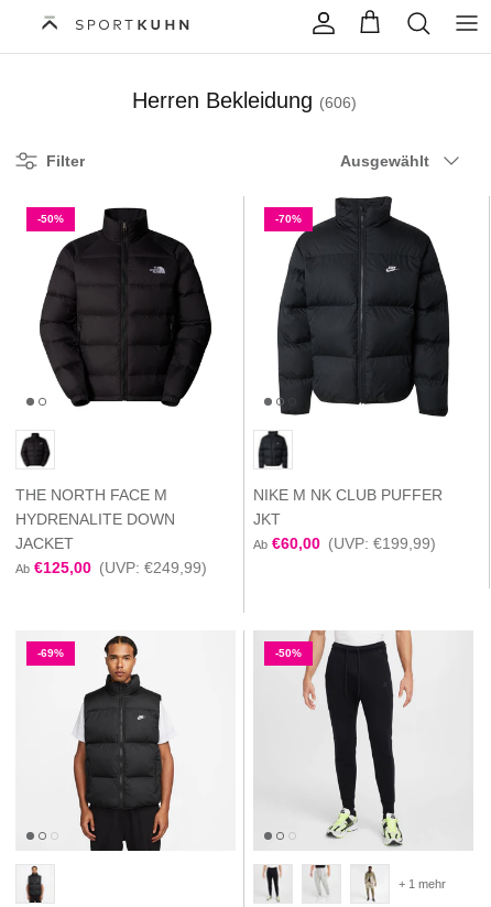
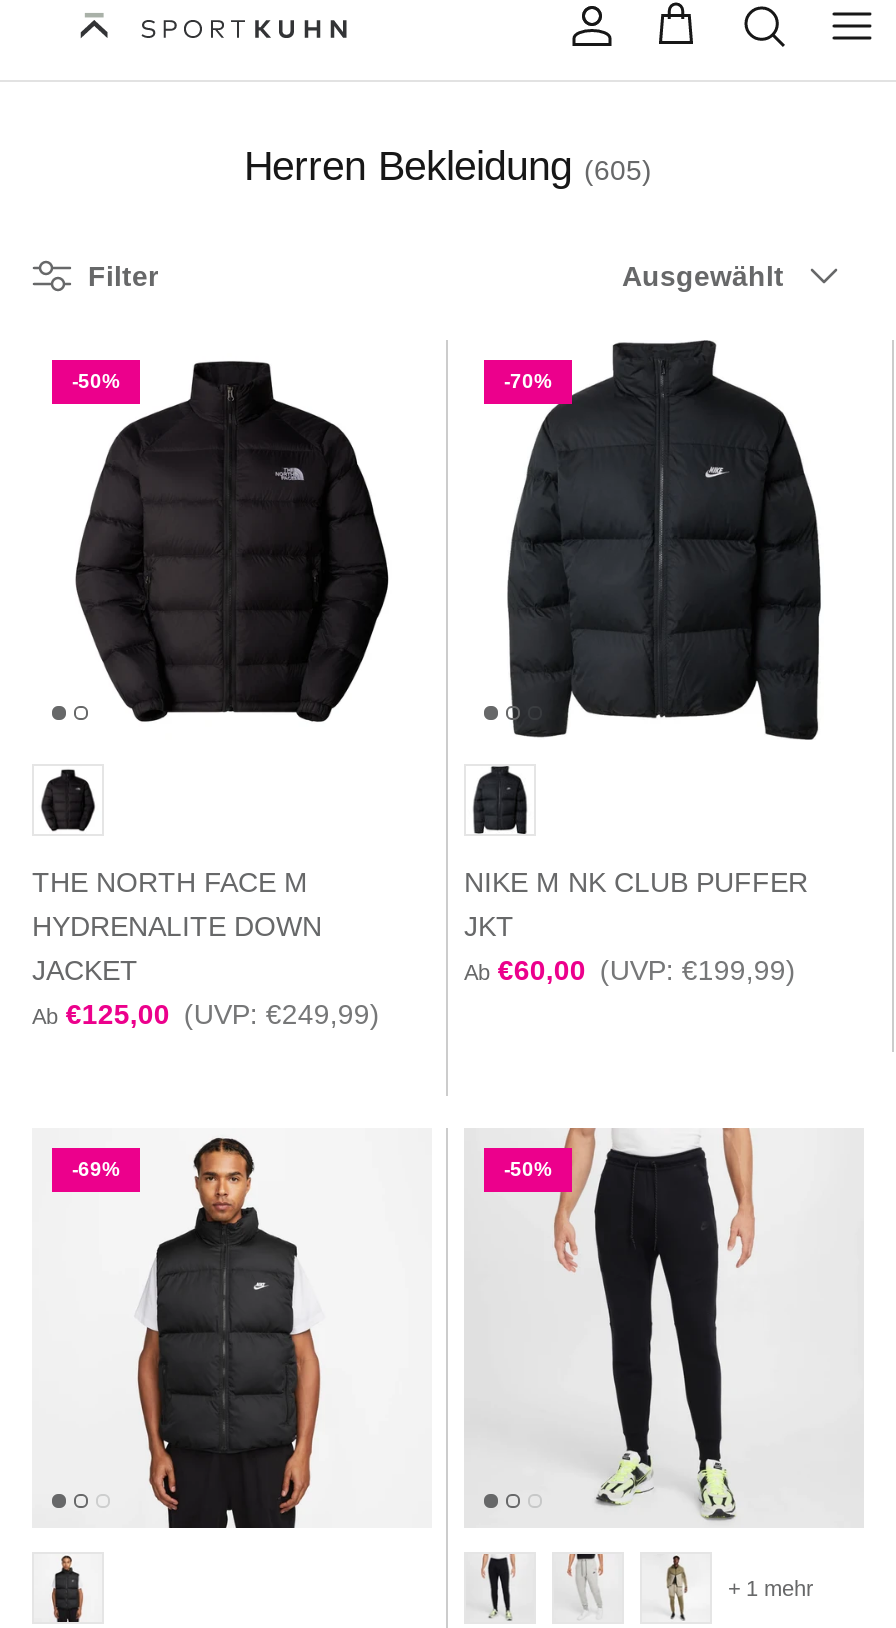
[132,89,357,113] Herren Bekleidung (606) -> [244,145,652,189] Herren Bekleidung (605)

